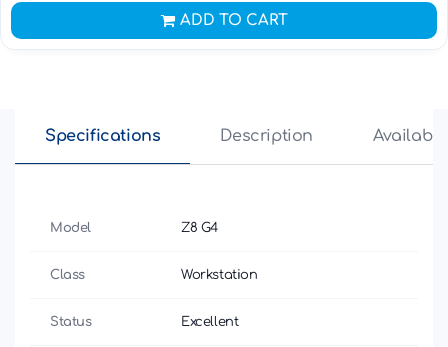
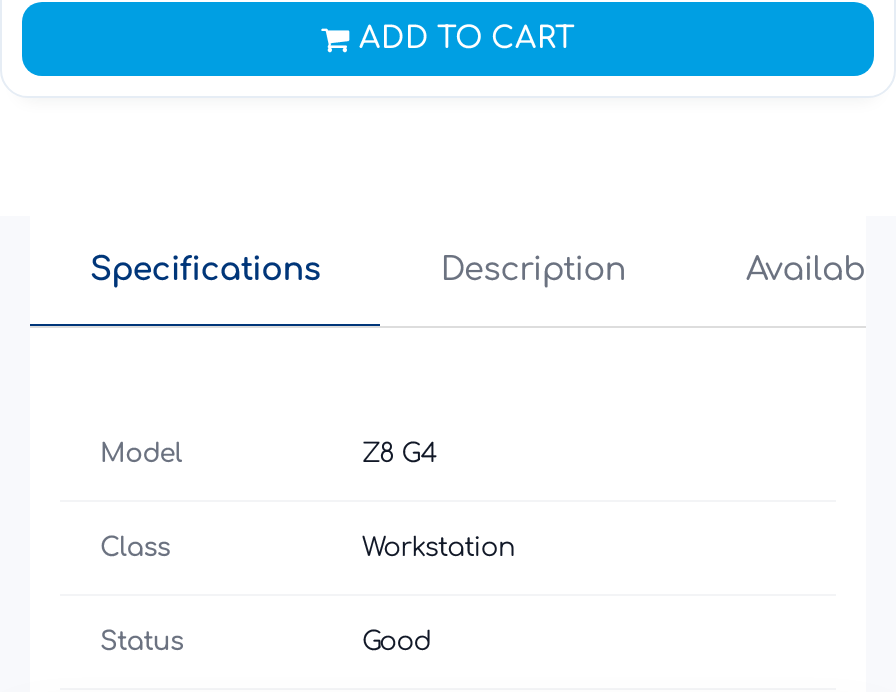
[181,315,238,329] Excellent -> [362,627,431,655] Good

